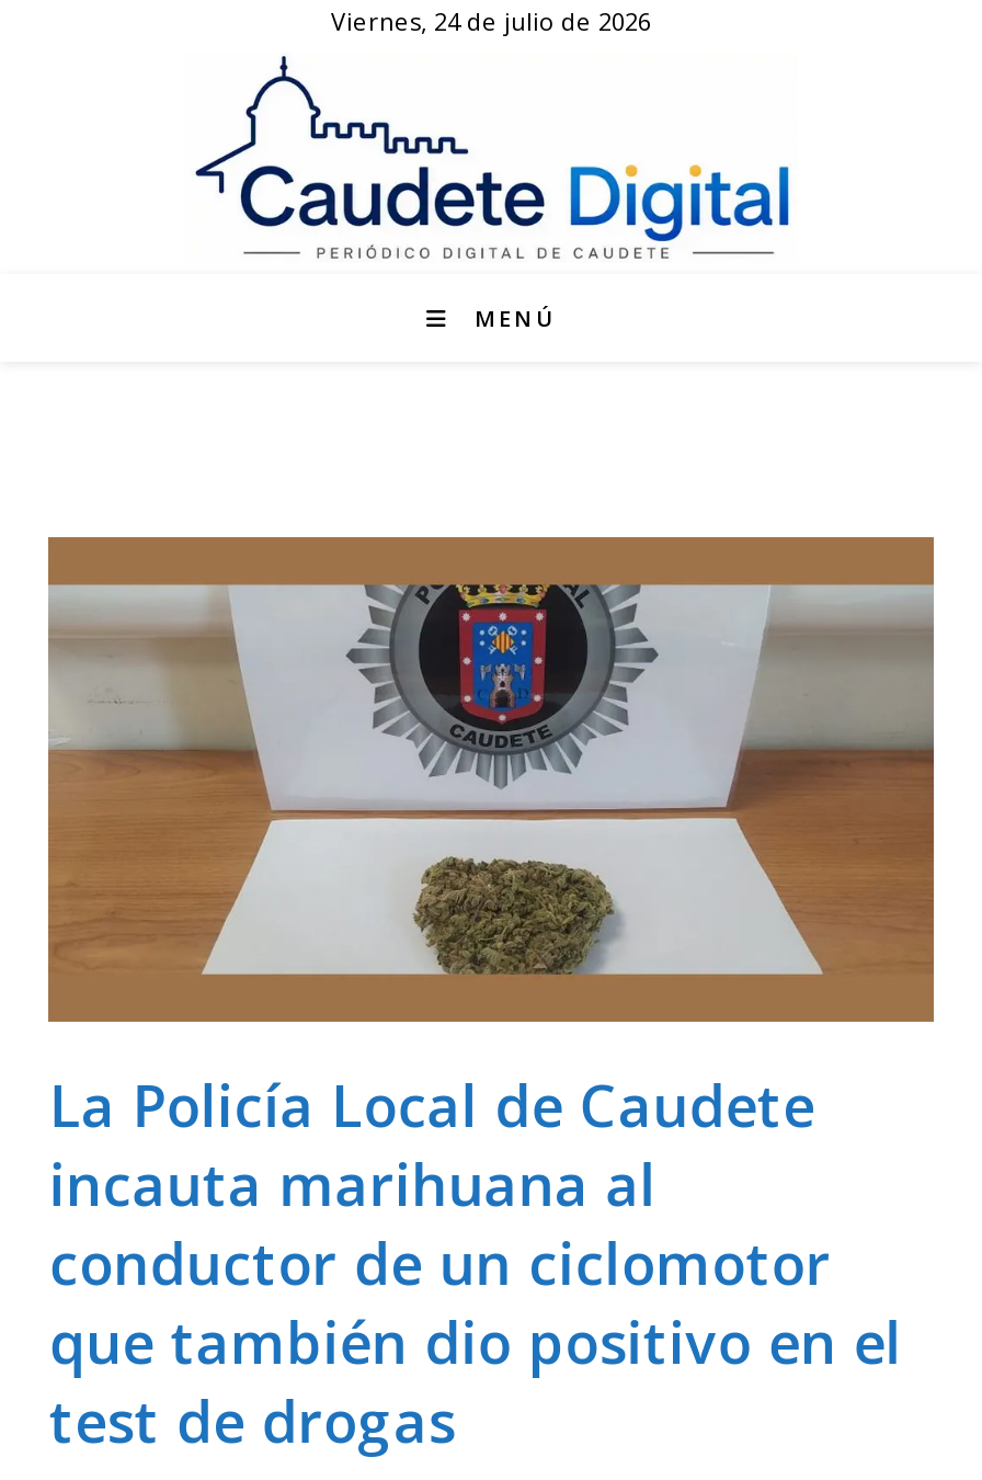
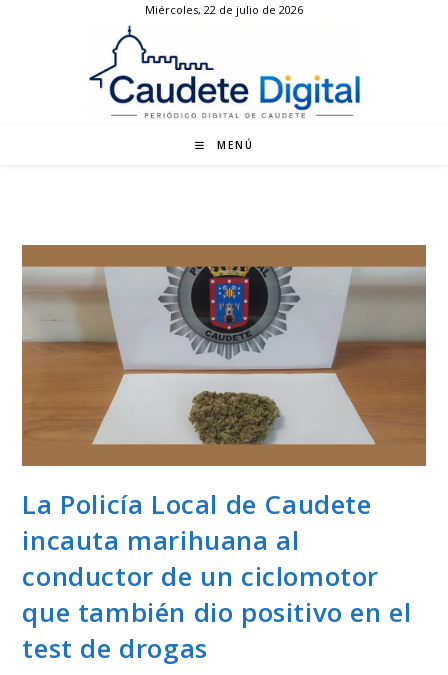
[331,4,651,37] Viernes, 24 de julio de 2026 -> [145,2,303,17] Miércoles, 22 de julio de 2026

